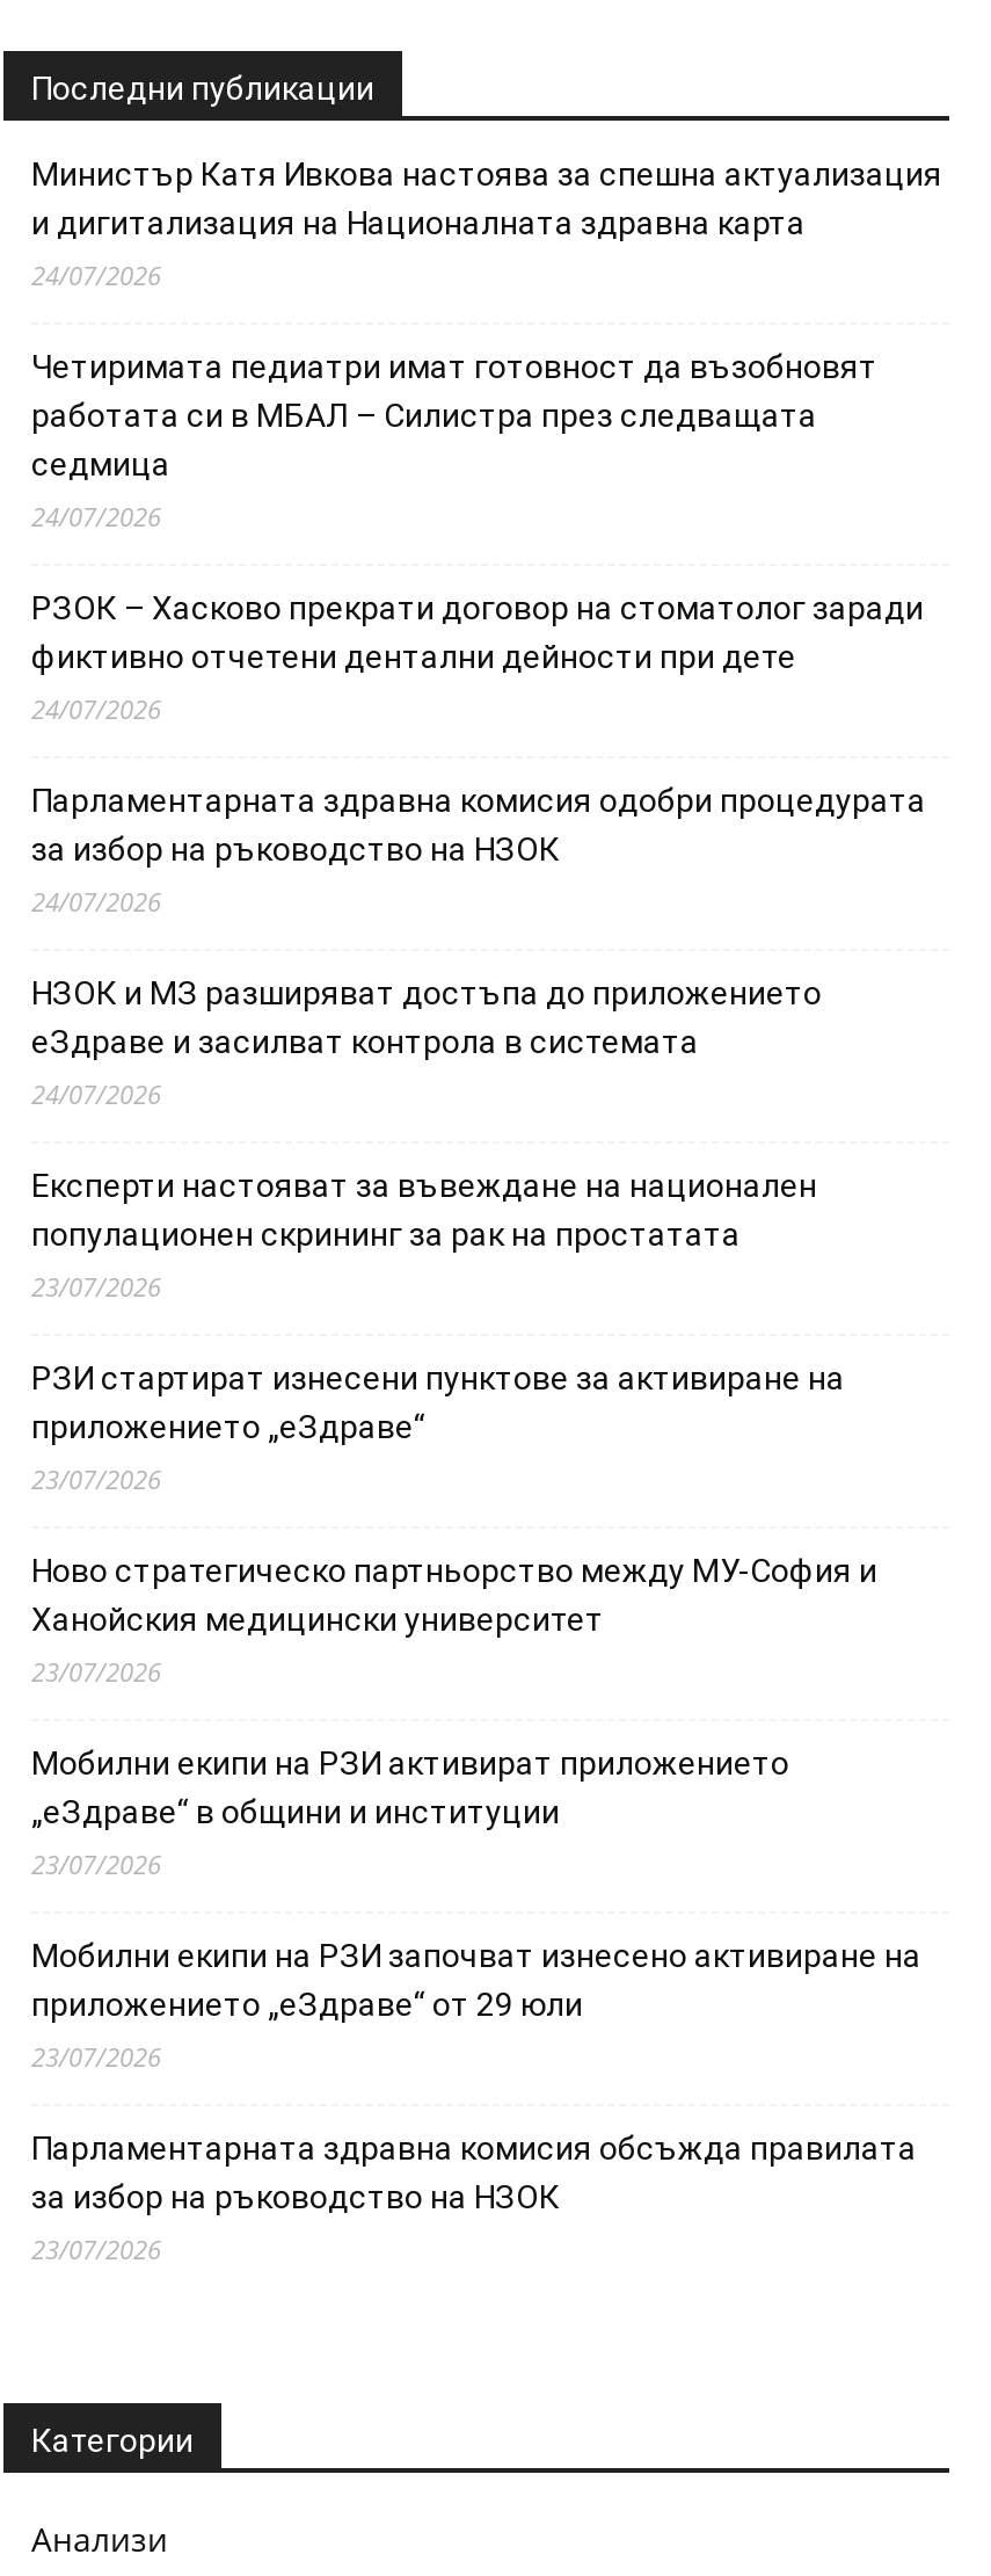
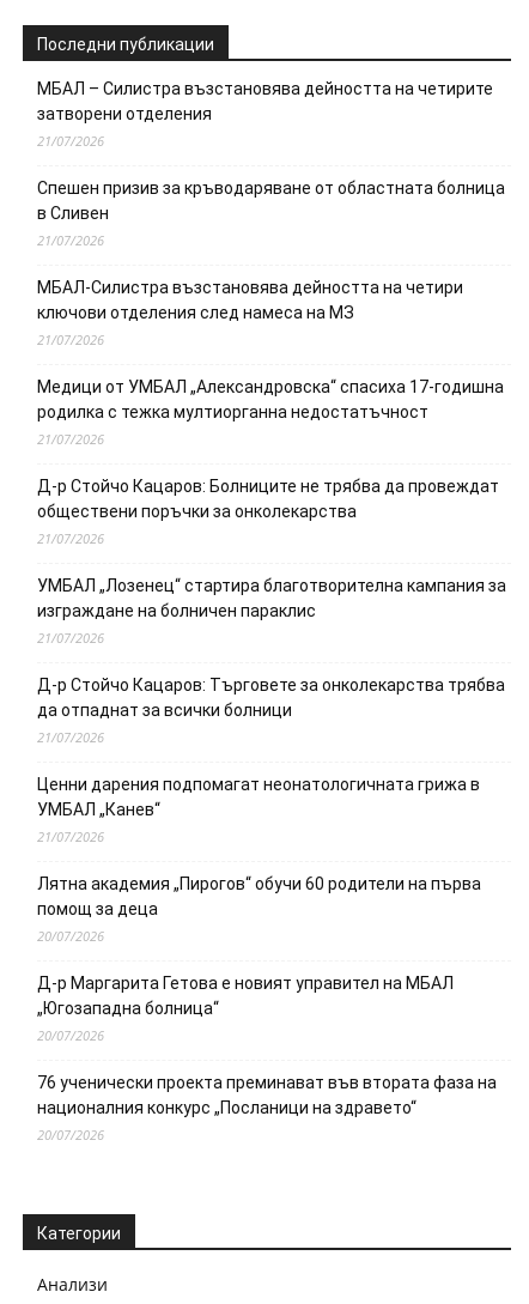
[31,155,942,292] Министър Катя Ивкова настоява за спешна актуализация | и дигитализация на Националната здравна карта | 24/07/2026 -> [37,79,493,149] МБАЛ – Силистра възстановява дейността на четирите | затворени отделения | 21/07/2026
[31,347,877,533] Четиримата педиатри имат готовност да възобновят | работата си в МБАЛ – Силистра през следващата | седмица | 24/07/2026 -> [37,178,505,249] Спешен призив за кръводаряване от областната болница | в Сливен | 21/07/2026
[31,589,924,726] РЗОК – Хасково прекрати договор на стоматолог заради | фиктивно отчетени дентални дейности при дете | 24/07/2026 -> [37,278,463,348] МБАЛ-Силистра възстановява дейността на четири | ключови отделения след намеса на МЗ | 21/07/2026
[31,781,926,918] Парламентарната здравна комисия одобри процедурата | за избор на ръководство на НЗОК | 24/07/2026 -> [37,377,504,448] Медици от УМБАЛ „Александровска“ спасиха 17-годишна | родилка с тежка мултиорганна недостатъчност | 21/07/2026
[31,974,822,1111] НЗОК и МЗ разширяват достъпа до приложението | еЗдраве и засилват контрола в системата | 24/07/2026 -> [37,476,499,547] Д-р Стойчо Кацаров: Болниците не трябва да провеждат | обществени поръчки за онколекарства | 21/07/2026
[31,1166,817,1303] Експерти настояват за въвеждане на национален | популационен скрининг за рак на простатата | 23/07/2026 -> [37,576,506,646] УМБАЛ „Лозенец“ стартира благотворителна кампания за | изграждане на болничен параклис | 21/07/2026
[31,1359,845,1496] РЗИ стартират изнесени пунктове за активиране на | приложението „еЗдраве“ | 23/07/2026 -> [37,675,505,746] Д-р Стойчо Кацаров: Търговете за онколекарства трябва | да отпаднат за всички болници | 21/07/2026
[31,1551,877,1688] Ново стратегическо партньорство между МУ-София и | Ханойския медицински университет | 23/07/2026 -> [37,774,480,845] Ценни дарения подпомагат неонатологичната грижа в | УМБАЛ „Канев“ | 21/07/2026
[31,1744,789,1881] Мобилни екипи на РЗИ активират приложението | „еЗдраве“ в общини и институции | 23/07/2026 -> [37,874,481,945] Лятна академия „Пирогов“ обучи 60 родители на първа | помощ за деца | 20/07/2026
[31,1936,921,2073] Мобилни екипи на РЗИ започват изнесено активиране на | приложението „еЗдраве“ от 29 юли | 23/07/2026 -> [37,973,454,1044] Д-р Маргарита Гетова е новият управител на МБАЛ | „Югозападна болница“ | 20/07/2026
[31,2129,917,2266] Парламентарната здравна комисия обсъжда правилата | за избор на ръководство на НЗОК | 23/07/2026 -> [37,1073,497,1143] 76 ученически проекта преминават във втората фаза на | националния конкурс „Посланици на здравето“ | 20/07/2026

